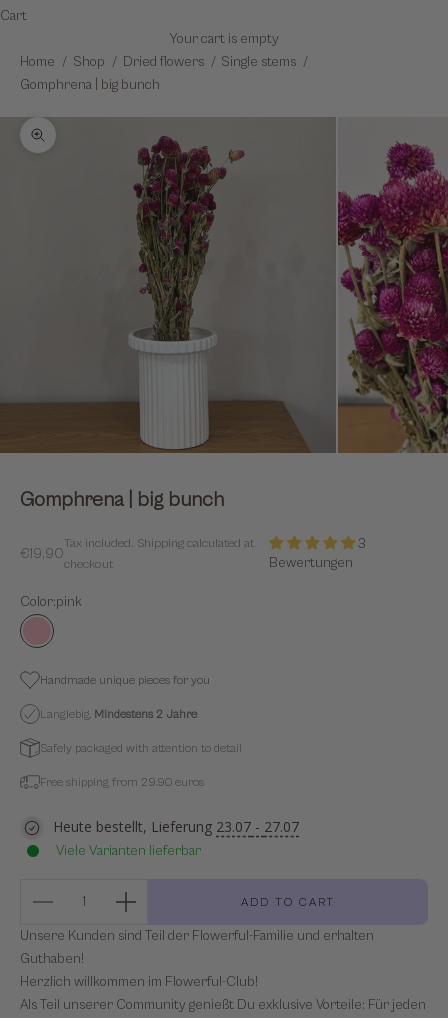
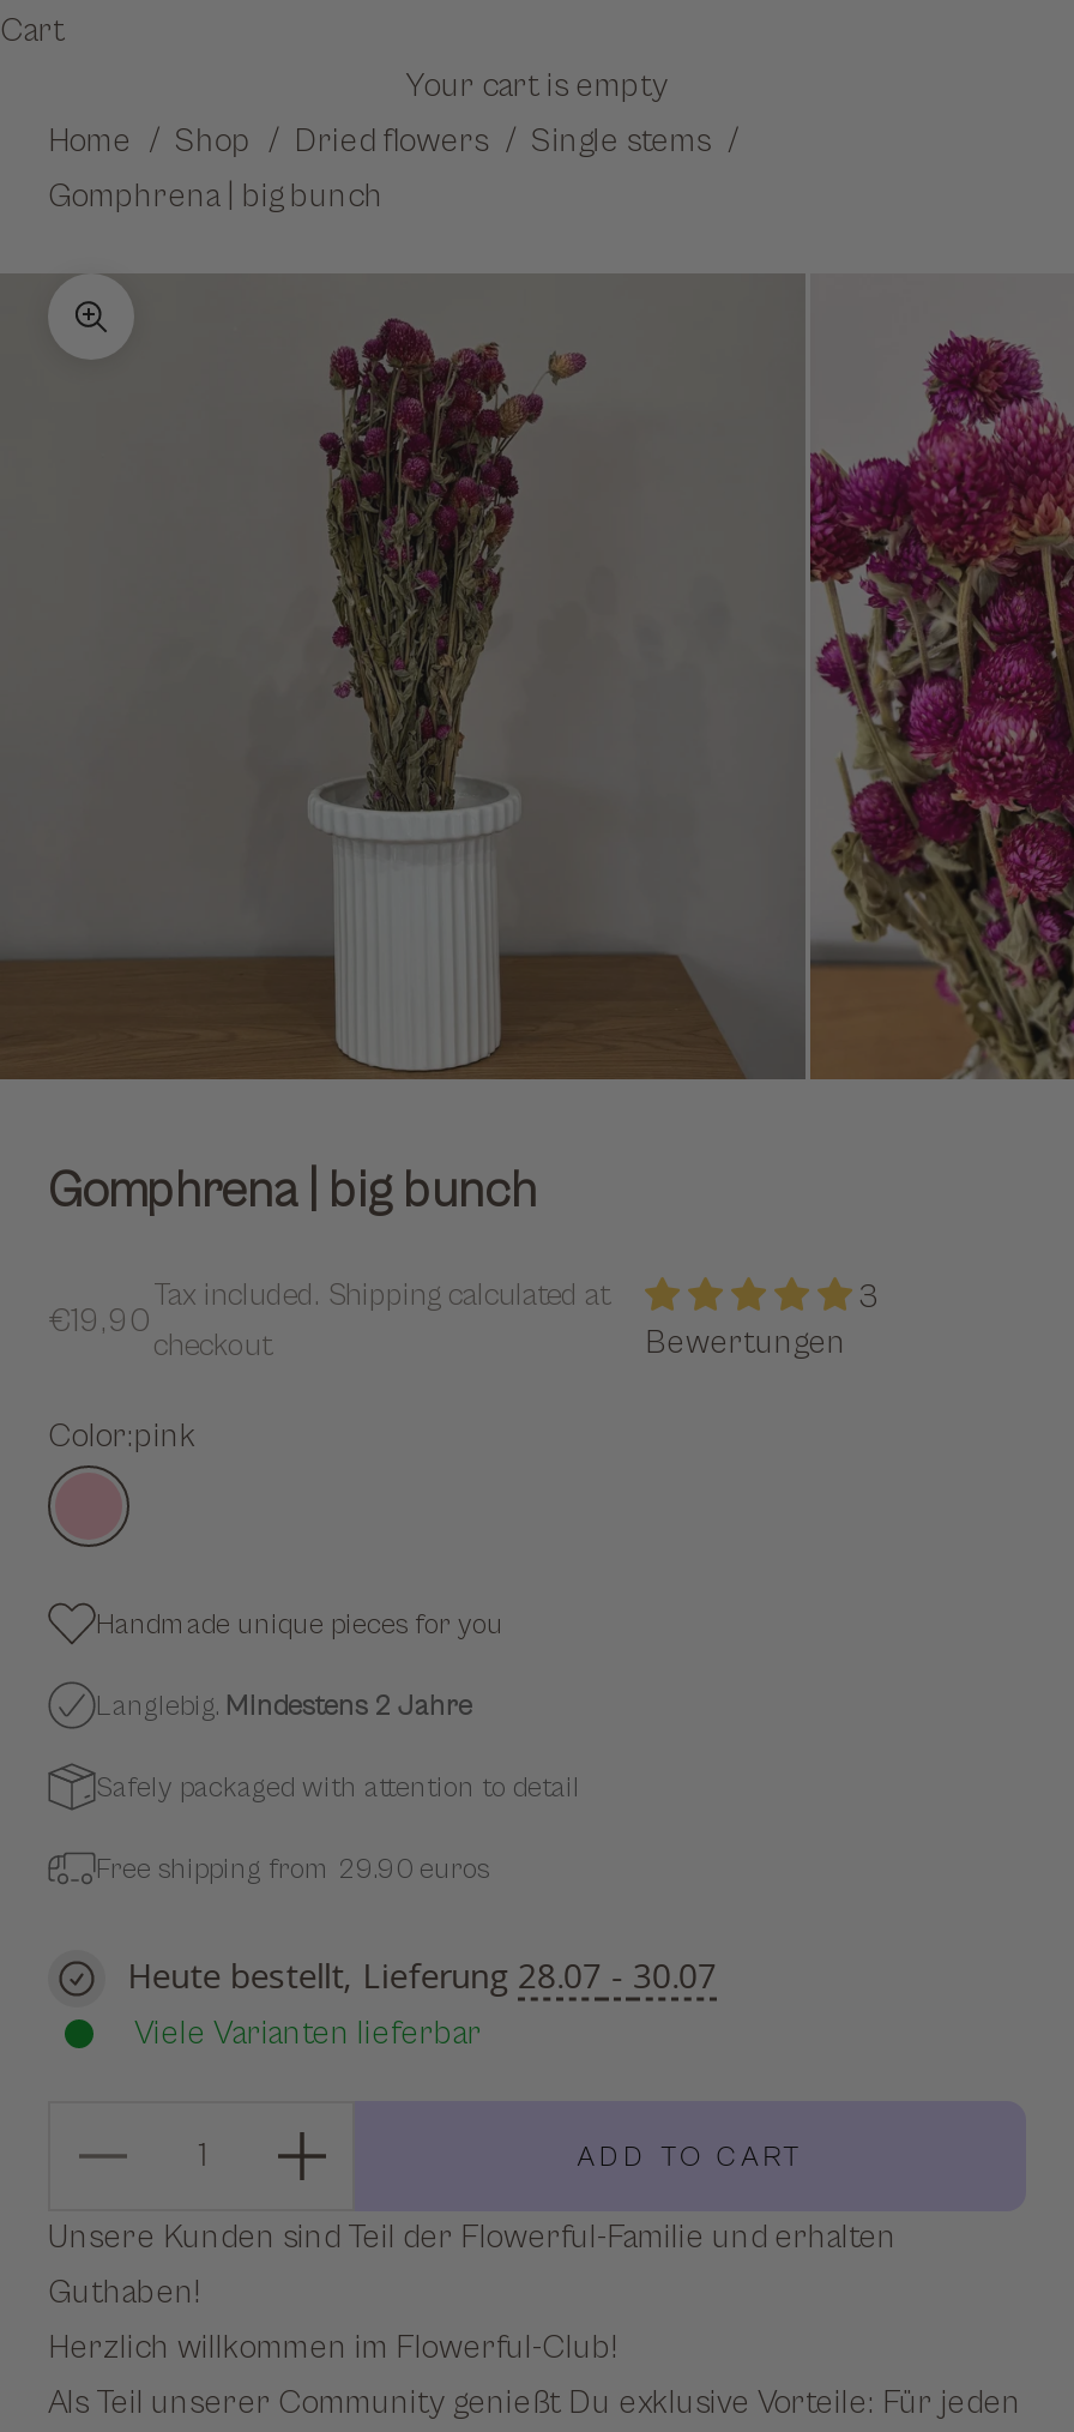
[53,817,299,836] Heute bestellt, Lieferung 23.07 - 27.07 -> [127,1952,717,1997] Heute bestellt, Lieferung 28.07 - 30.07

